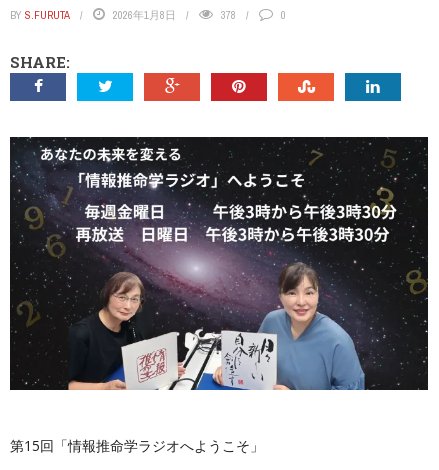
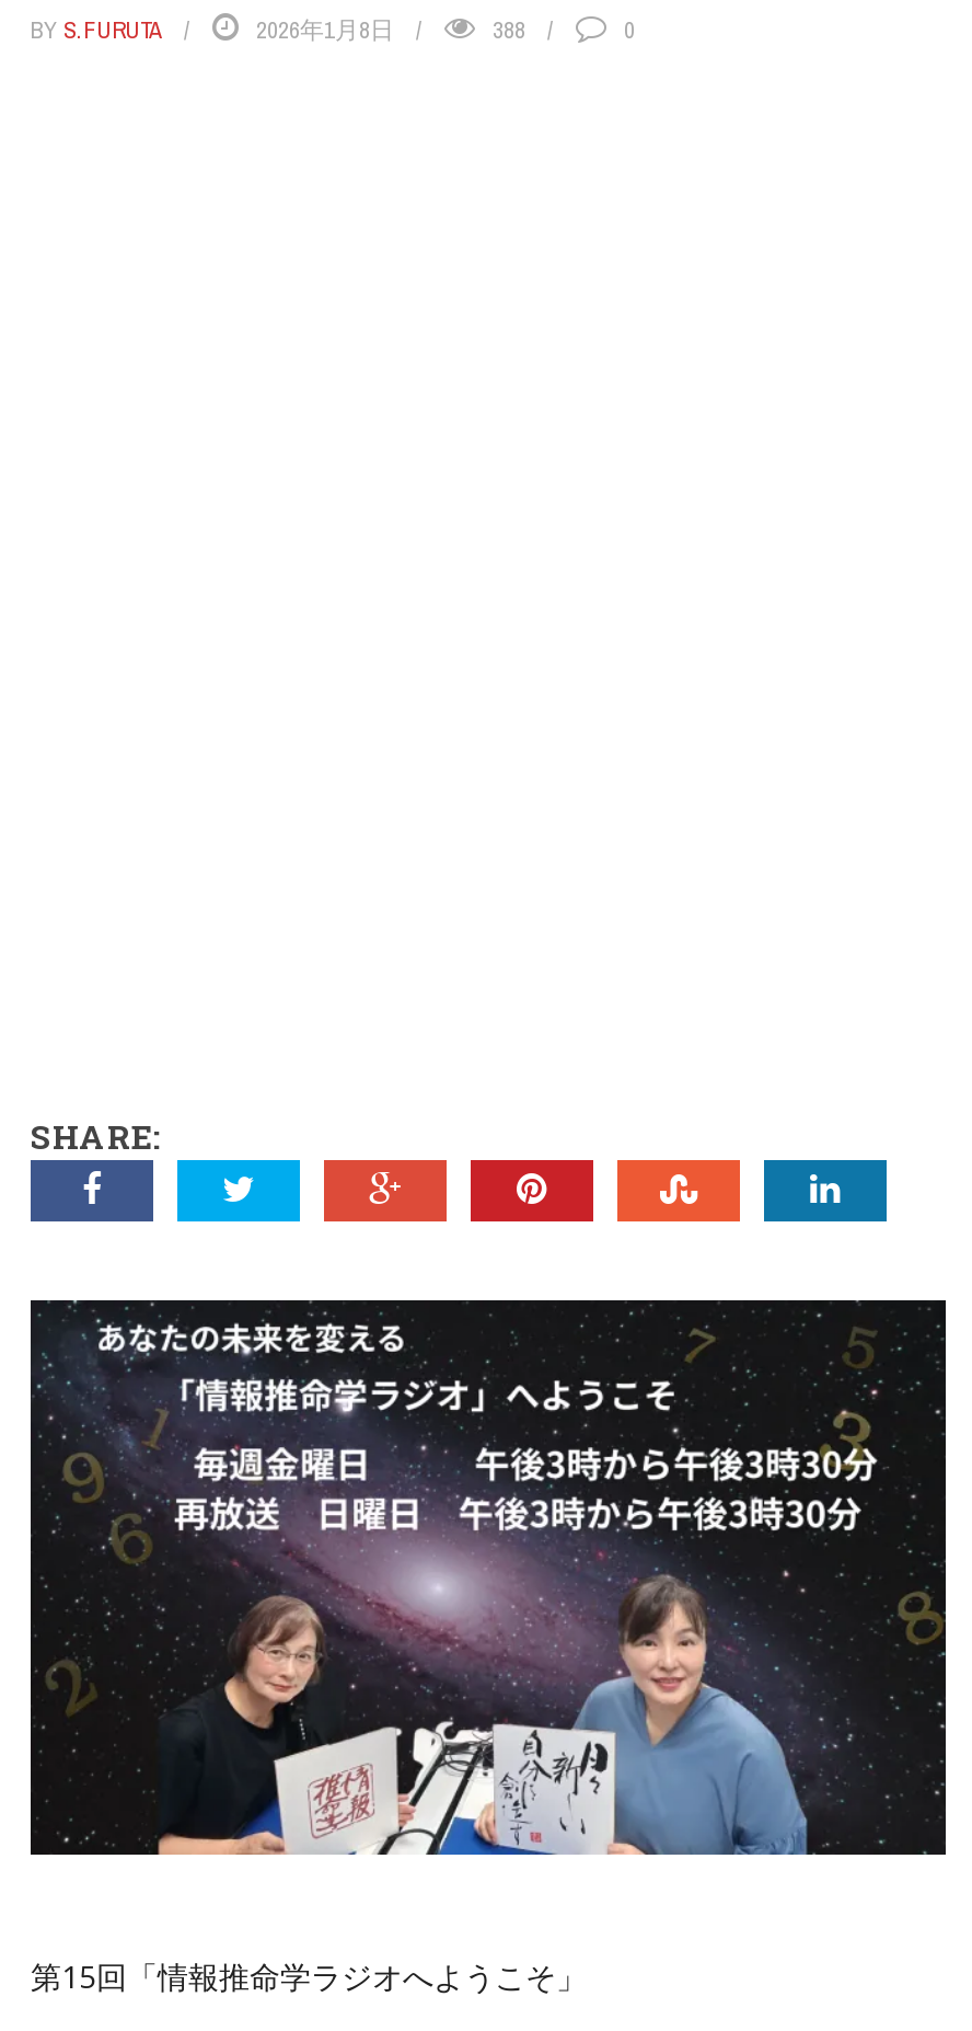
[221,8,236,22] 378 -> [493,14,525,45] 388

